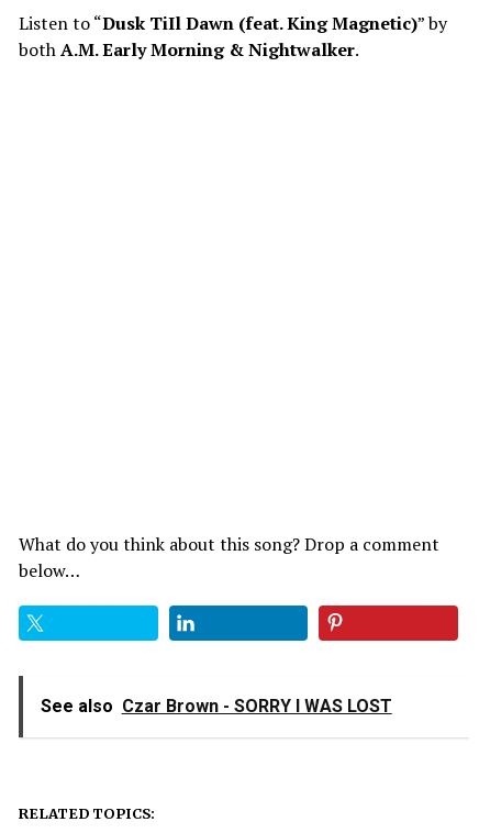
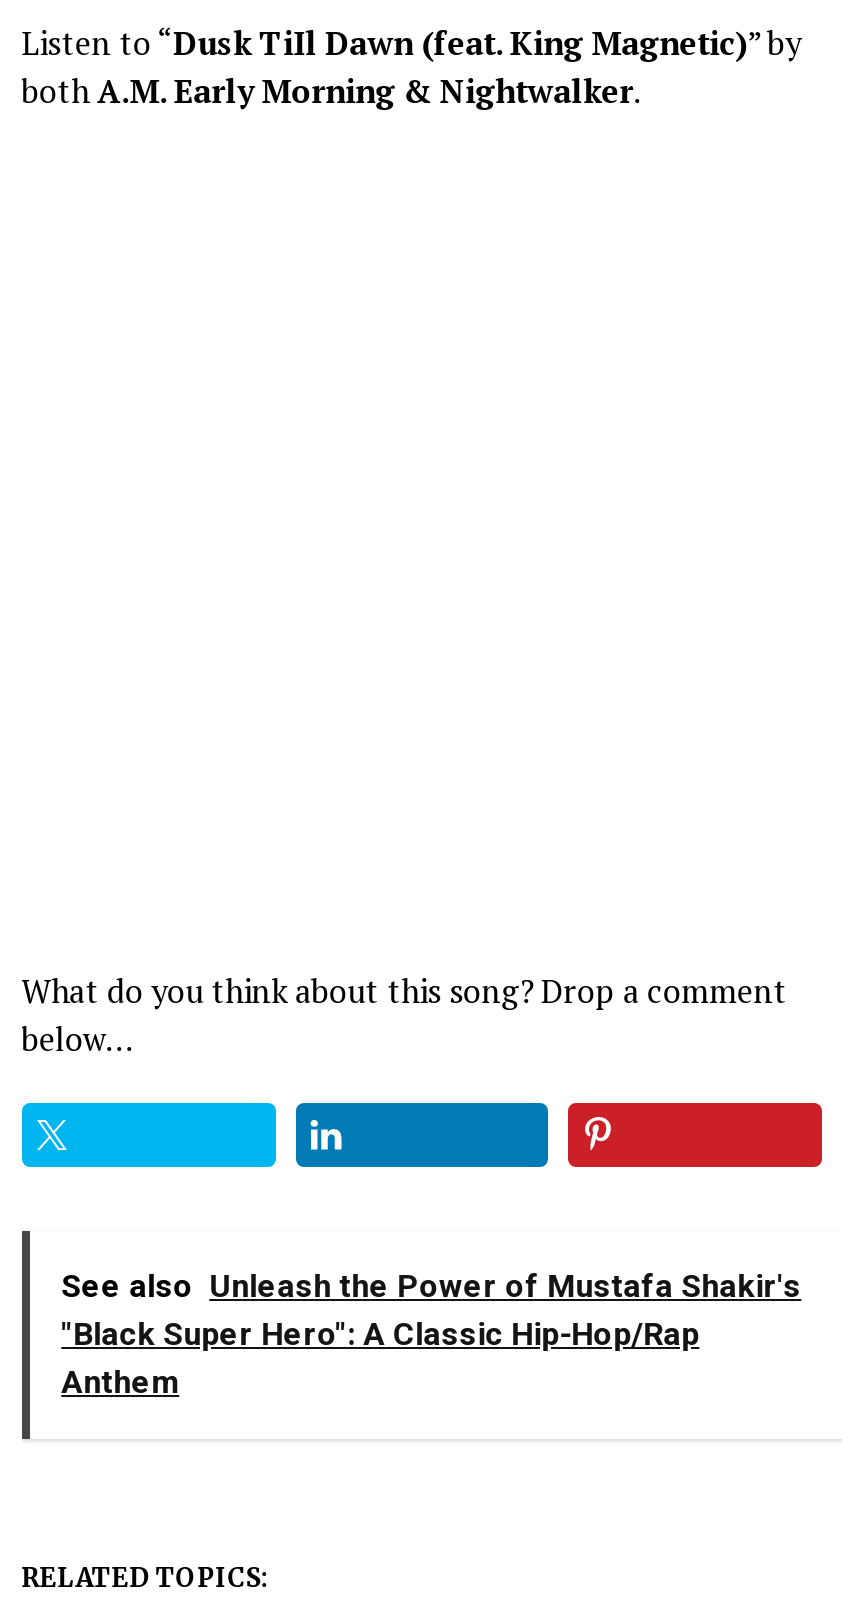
[40,696,392,717] See also Czar Brown - SORRY I WAS LOST -> [61,1267,801,1401] See also Unleash the Power of Mustafa Shakir's | "Black Super Hero": A Classic Hip-Hop/Rap | Anthem

